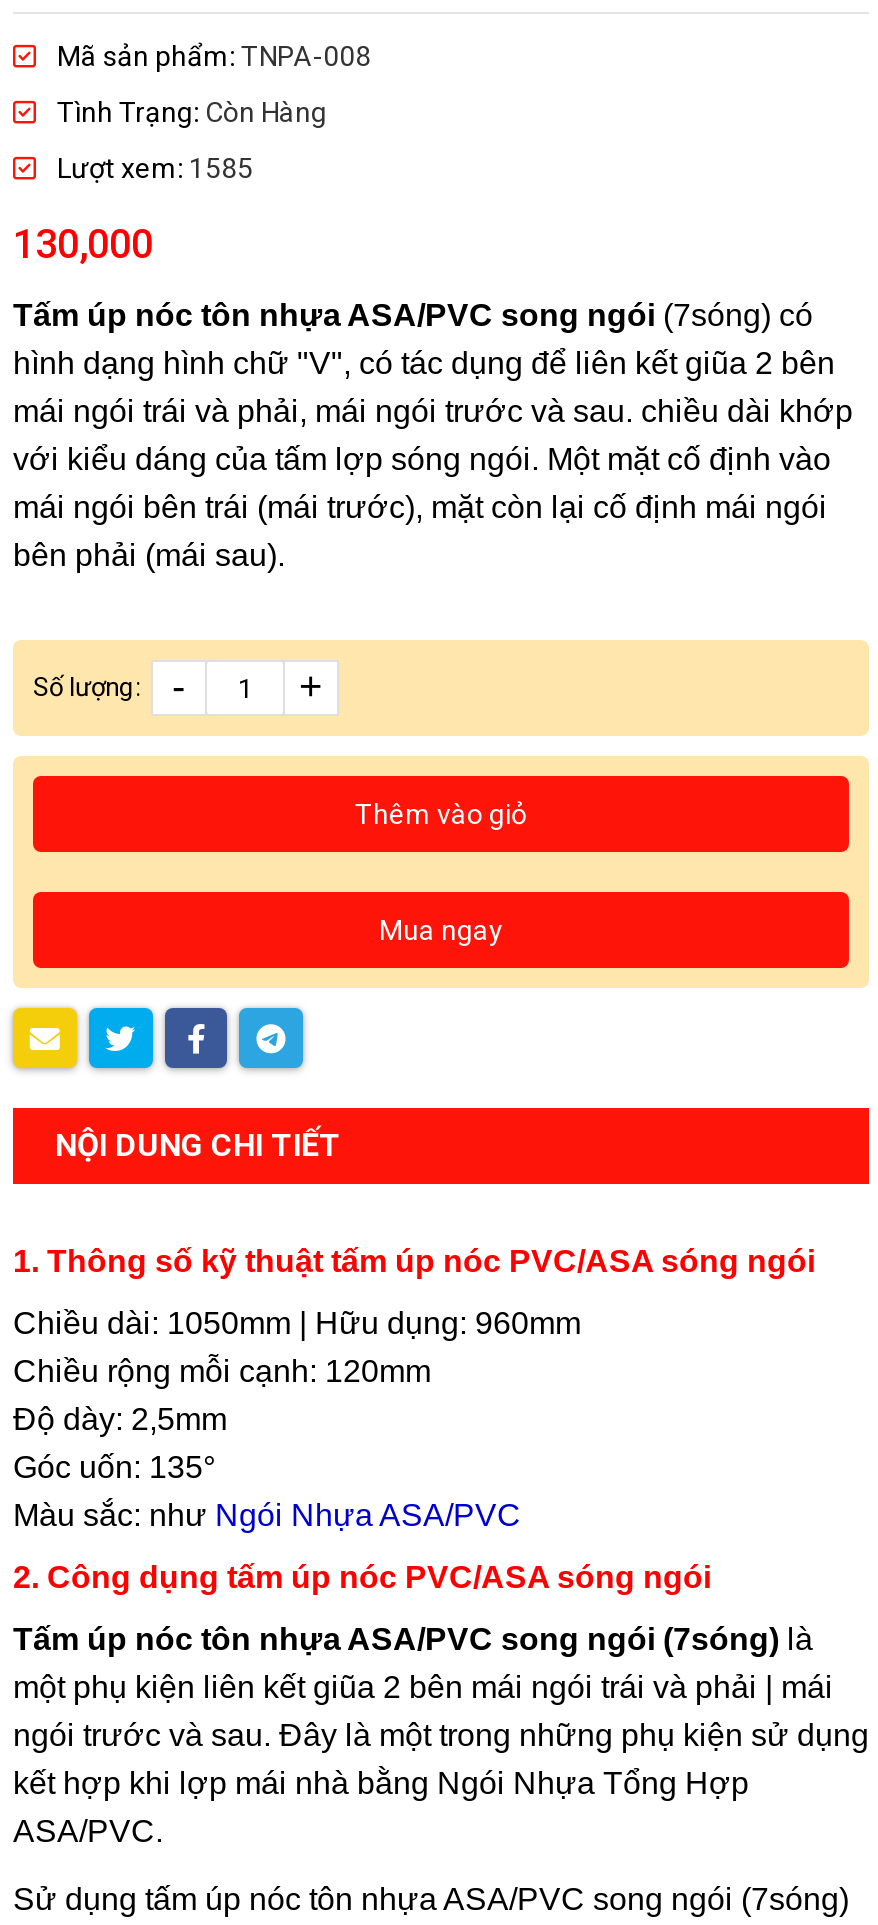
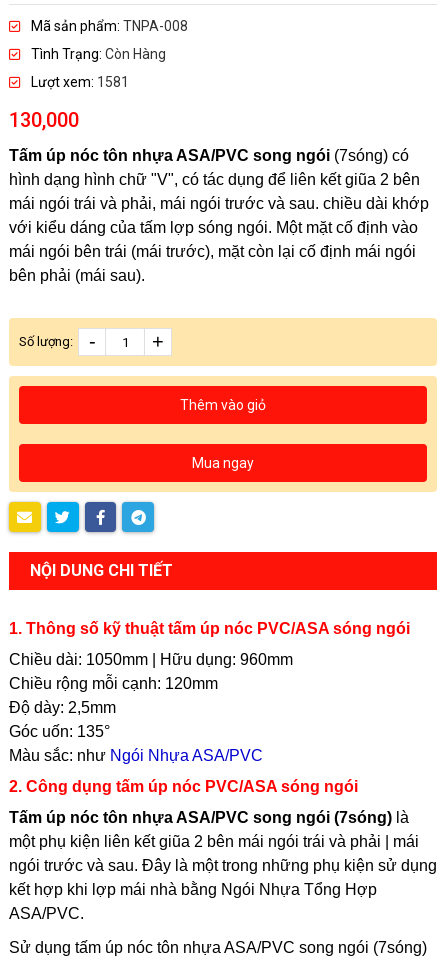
[57,152,253,184] Lượt xem: 1585 -> [31,74,129,90] Lượt xem: 1581

